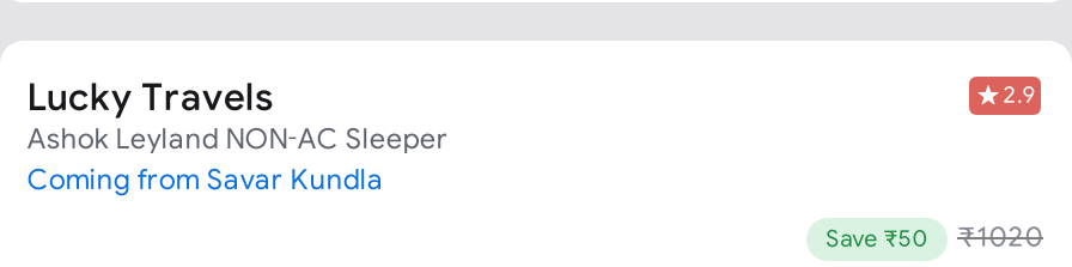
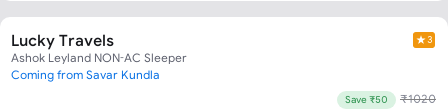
[1003,82,1036,108] 2.9 -> [427,34,433,45] 3

